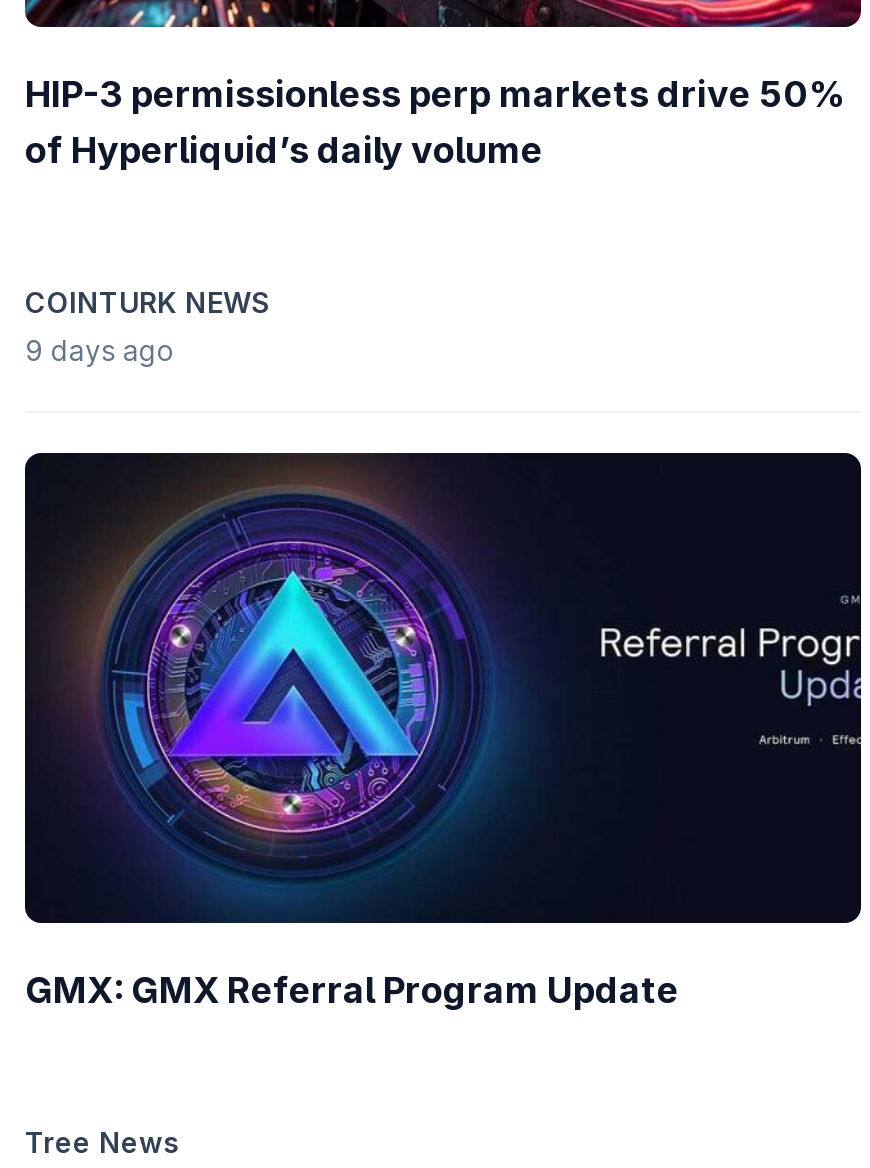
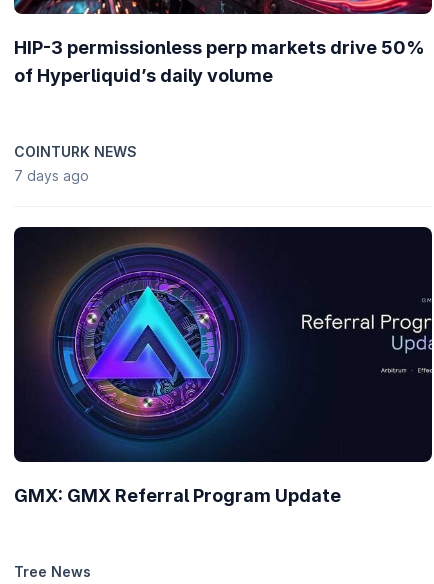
[25,334,175,368] 9 days ago -> [14,167,89,184] 7 days ago

